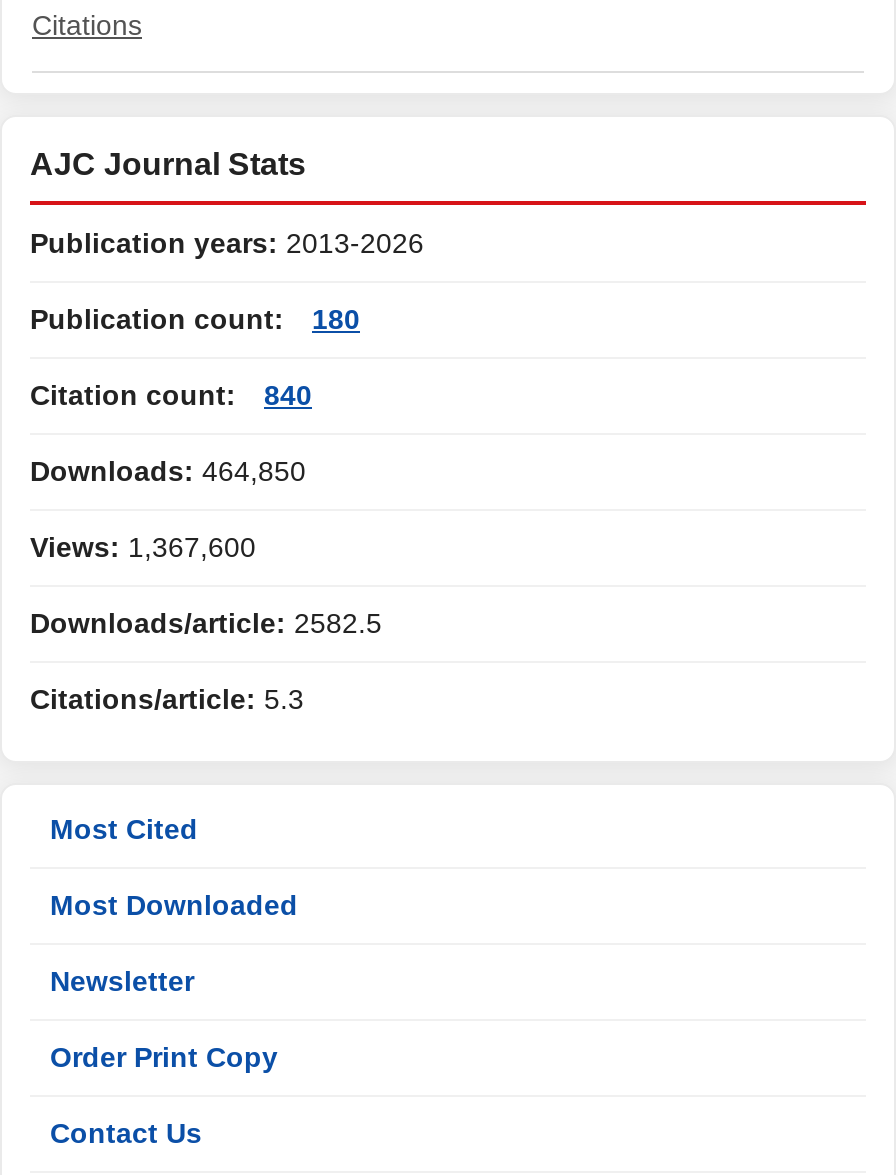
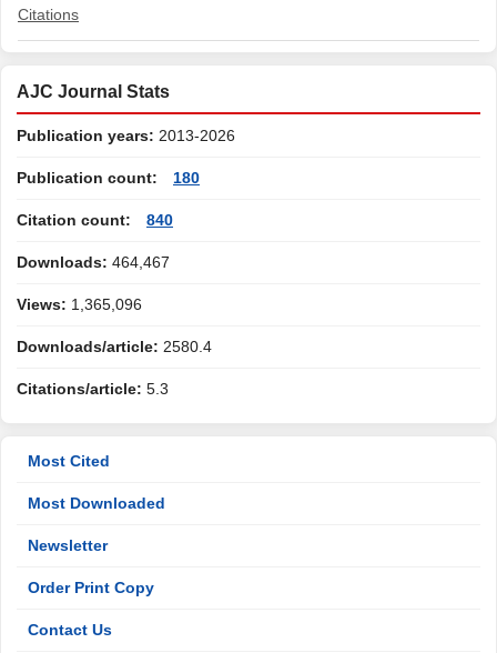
[30,455,306,487] Downloads: 464,850 -> [17,253,170,271] Downloads: 464,467
[30,531,256,563] Views: 1,367,600 -> [17,295,142,313] Views: 1,365,096
[30,607,382,639] Downloads/article: 2582.5 -> [17,338,212,355] Downloads/article: 2580.4

